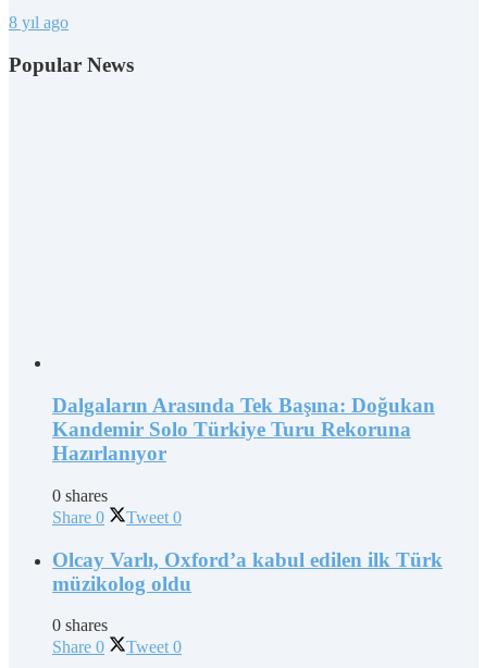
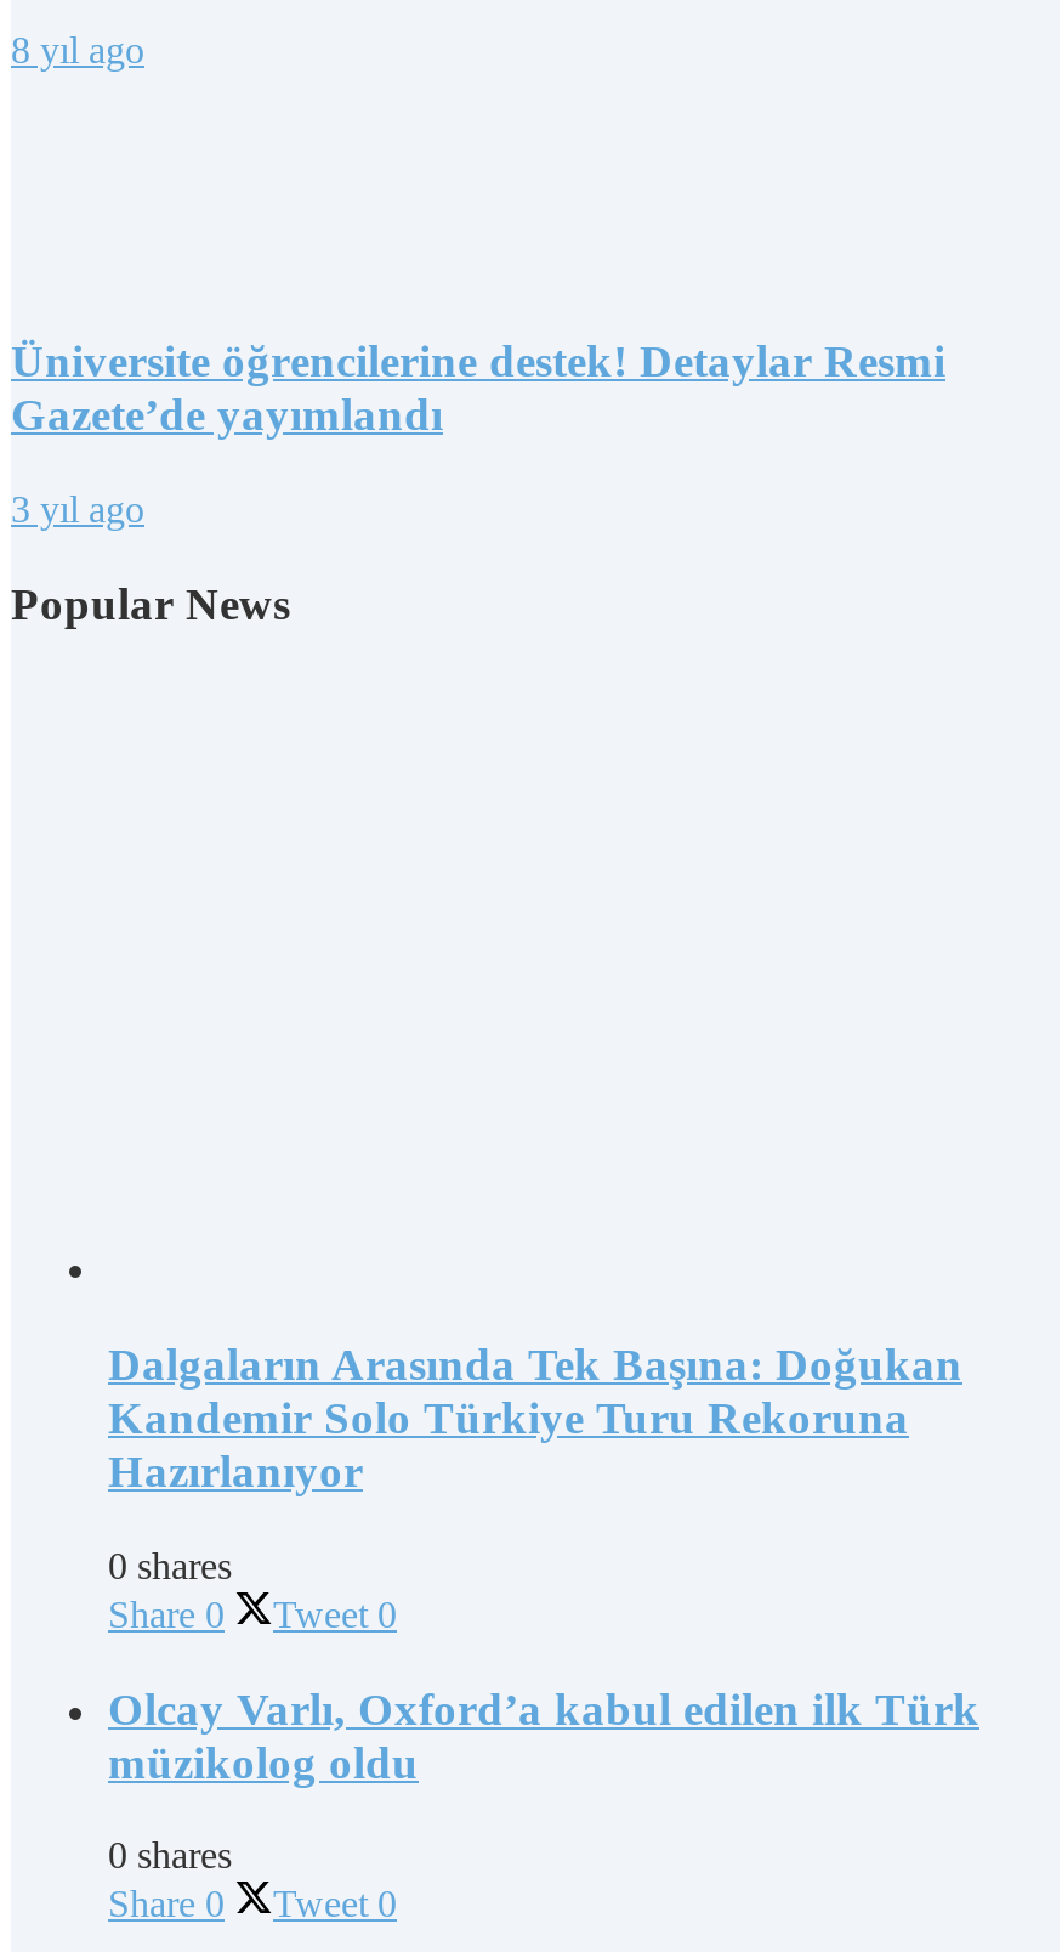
none -> [11,336,945,530] Üniversite öğrencilerine destek! Detaylar Resmi | Gazete’de yayımlandı | 3 yıl ago

